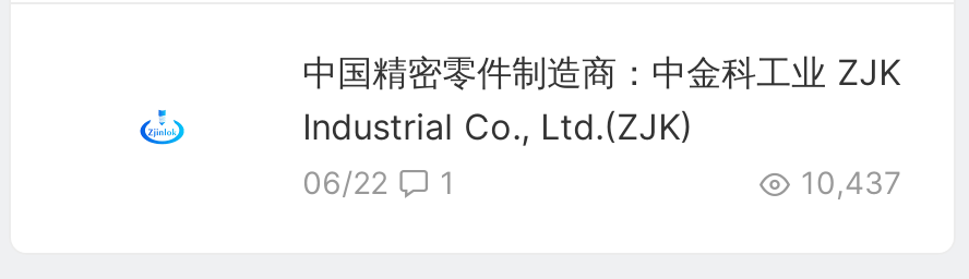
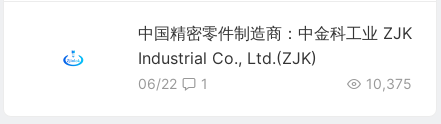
[801,164,901,201] 10,437 -> [366,75,412,92] 10,375

